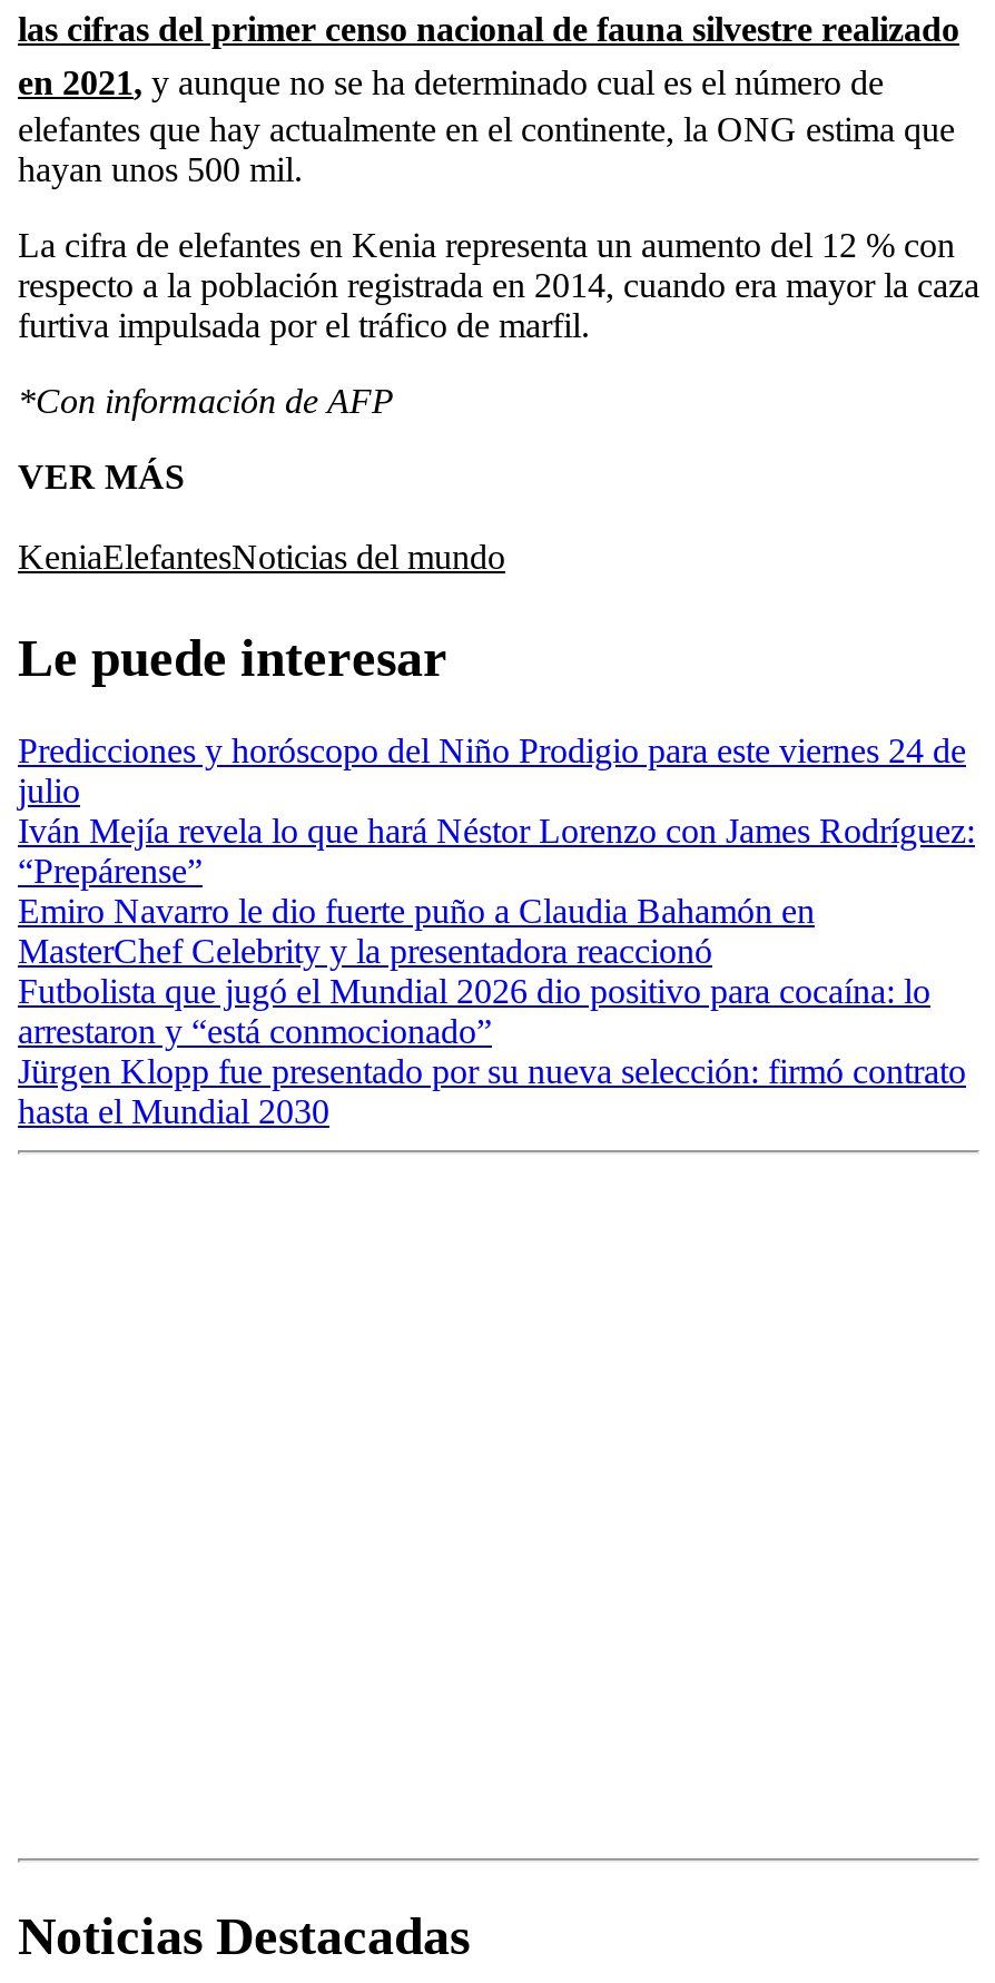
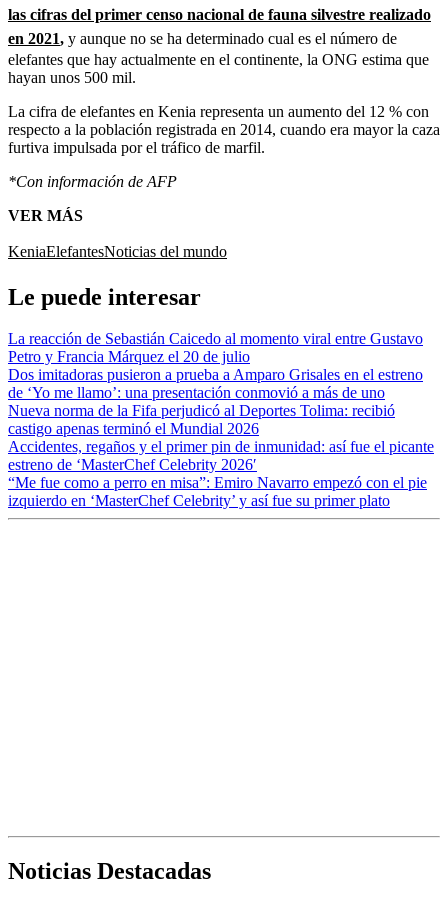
[18,732,975,1131] Predicciones y horóscopo del Niño Prodigio para este viernes 24 de | julio | Iván Mejía revela lo que hará Néstor Lorenzo con James Rodríguez: | “Prepárense” | Emiro Navarro le dio fuerte puño a Claudia Bahamón en | MasterChef Celebrity y la presentadora reaccionó | Futbolista que jugó el Mundial 2026 dio positivo para cocaína: lo | arrestaron y “está conmocionado” | Jürgen Klopp fue presentado por su nueva selección: firmó contrato | hasta el Mundial 2030 -> [8,330,434,509] La reacción de Sebastián Caicedo al momento viral entre Gustavo | Petro y Francia Márquez el 20 de julio | Dos imitadoras pusieron a prueba a Amparo Grisales en el estreno | de ‘Yo me llamo’: una presentación conmovió a más de uno | Nueva norma de la Fifa perjudicó al Deportes Tolima: recibió | castigo apenas terminó el Mundial 2026 | Accidentes, regaños y el primer pin de inmunidad: así fue el picante | estreno de ‘MasterChef Celebrity 2026′ | “Me fue como a perro en misa”: Emiro Navarro empezó con el pie | izquierdo en ‘MasterChef Celebrity’ y así fue su primer plato

